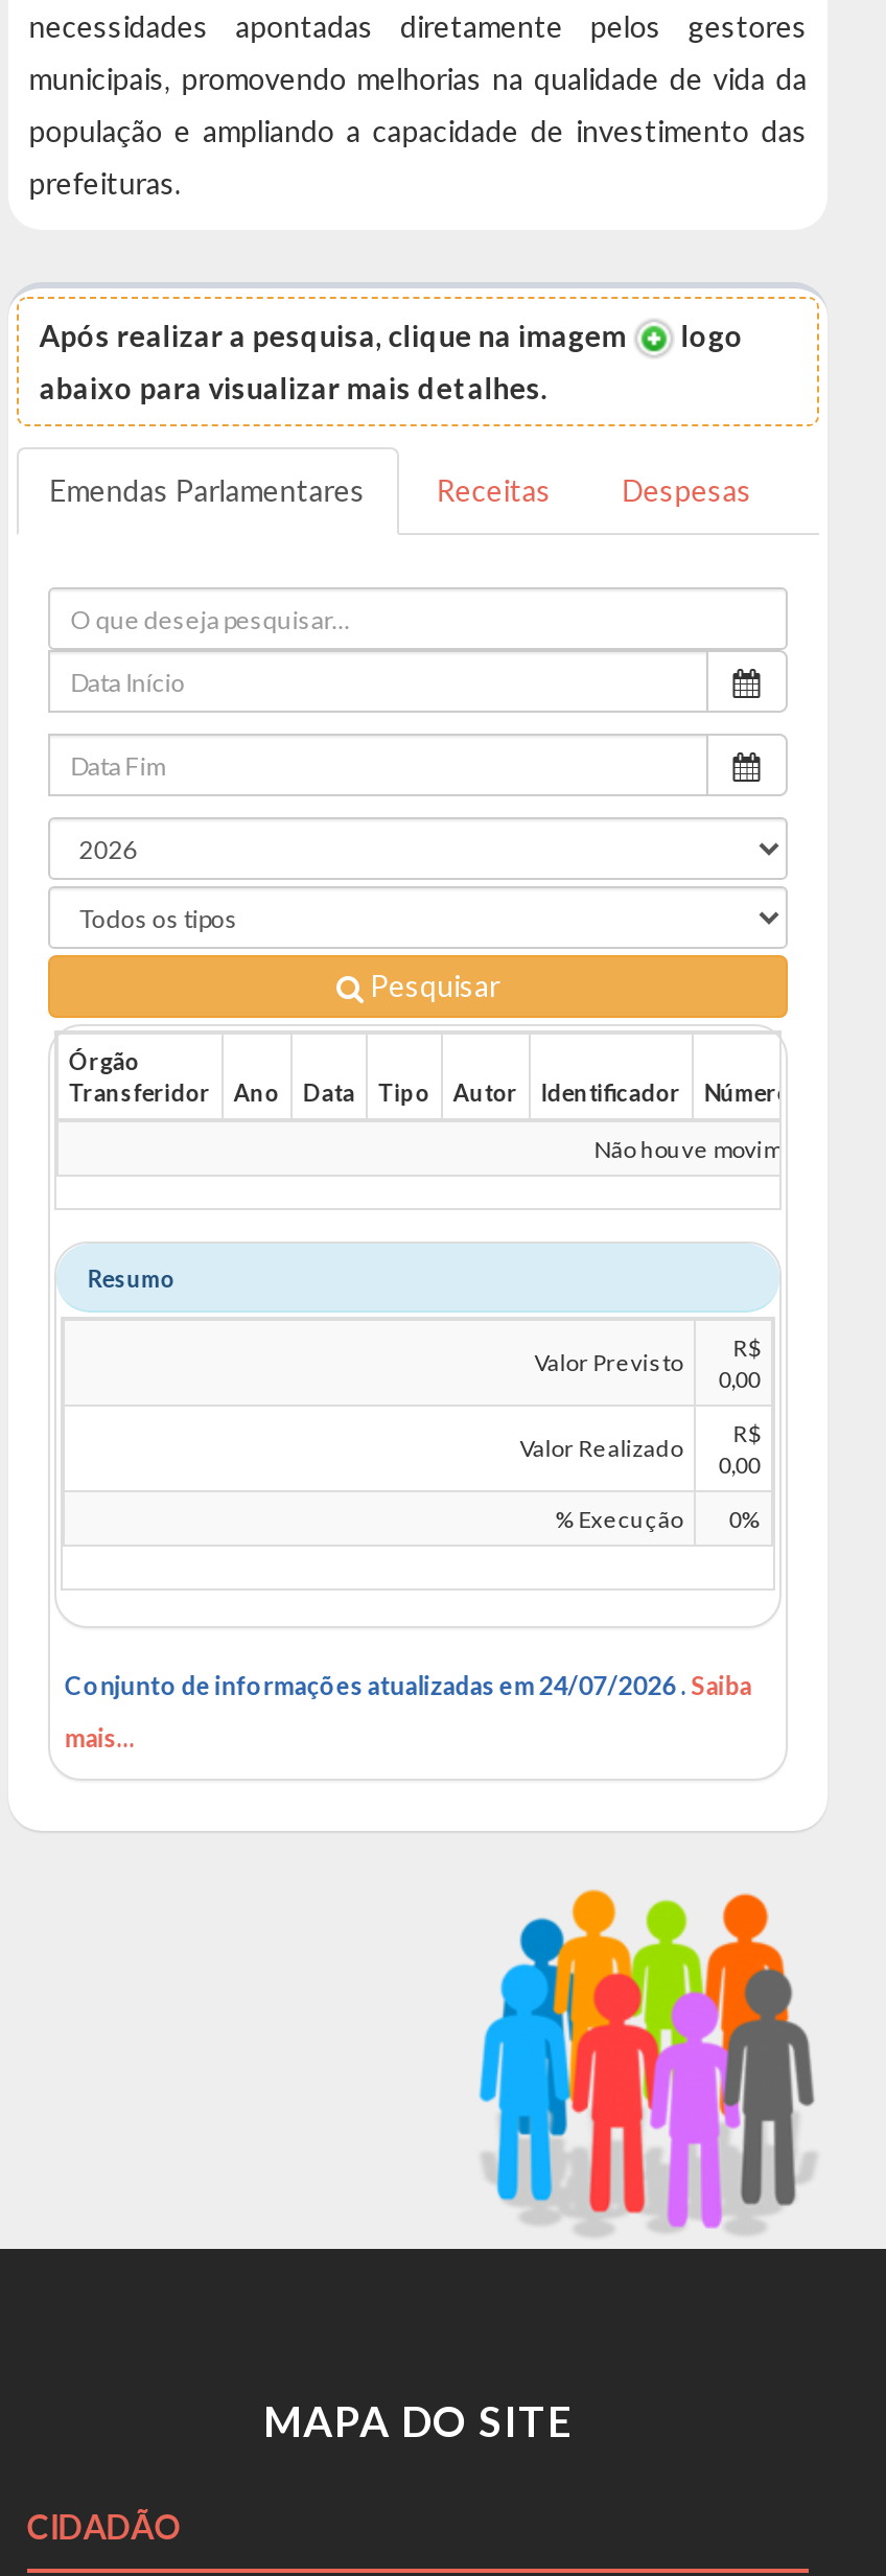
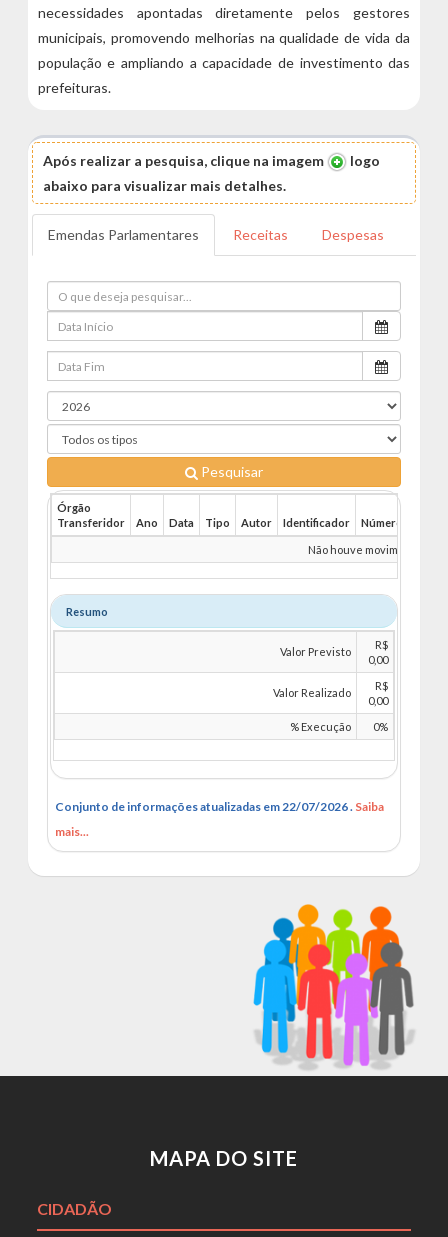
[64,1670,752,1701] Conjunto de informações atualizadas em 24/07/2026 . Saiba -> [55,799,384,814] Conjunto de informações atualizadas em 22/07/2026 . Saiba

